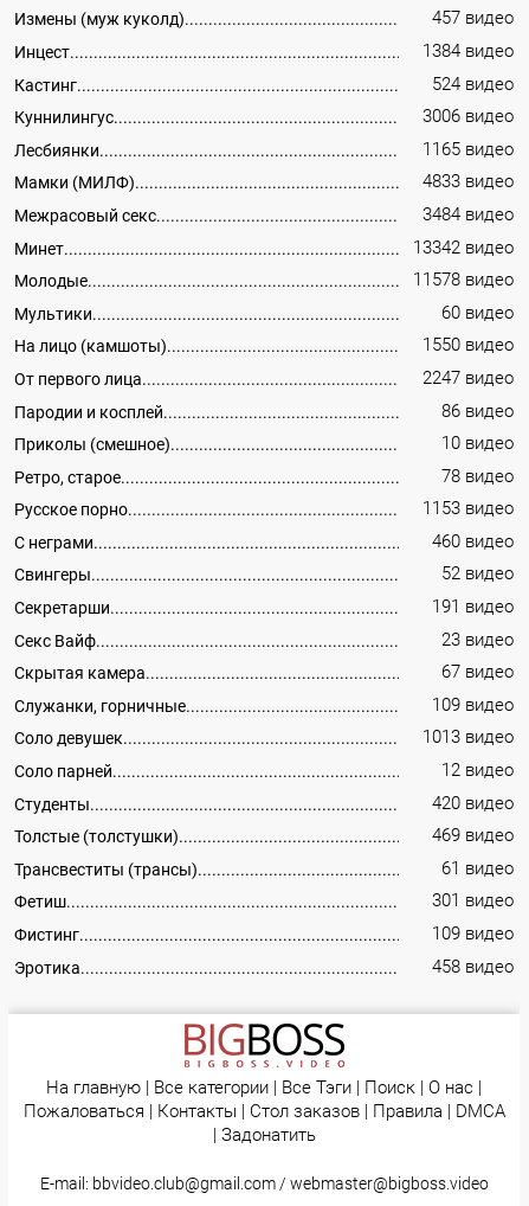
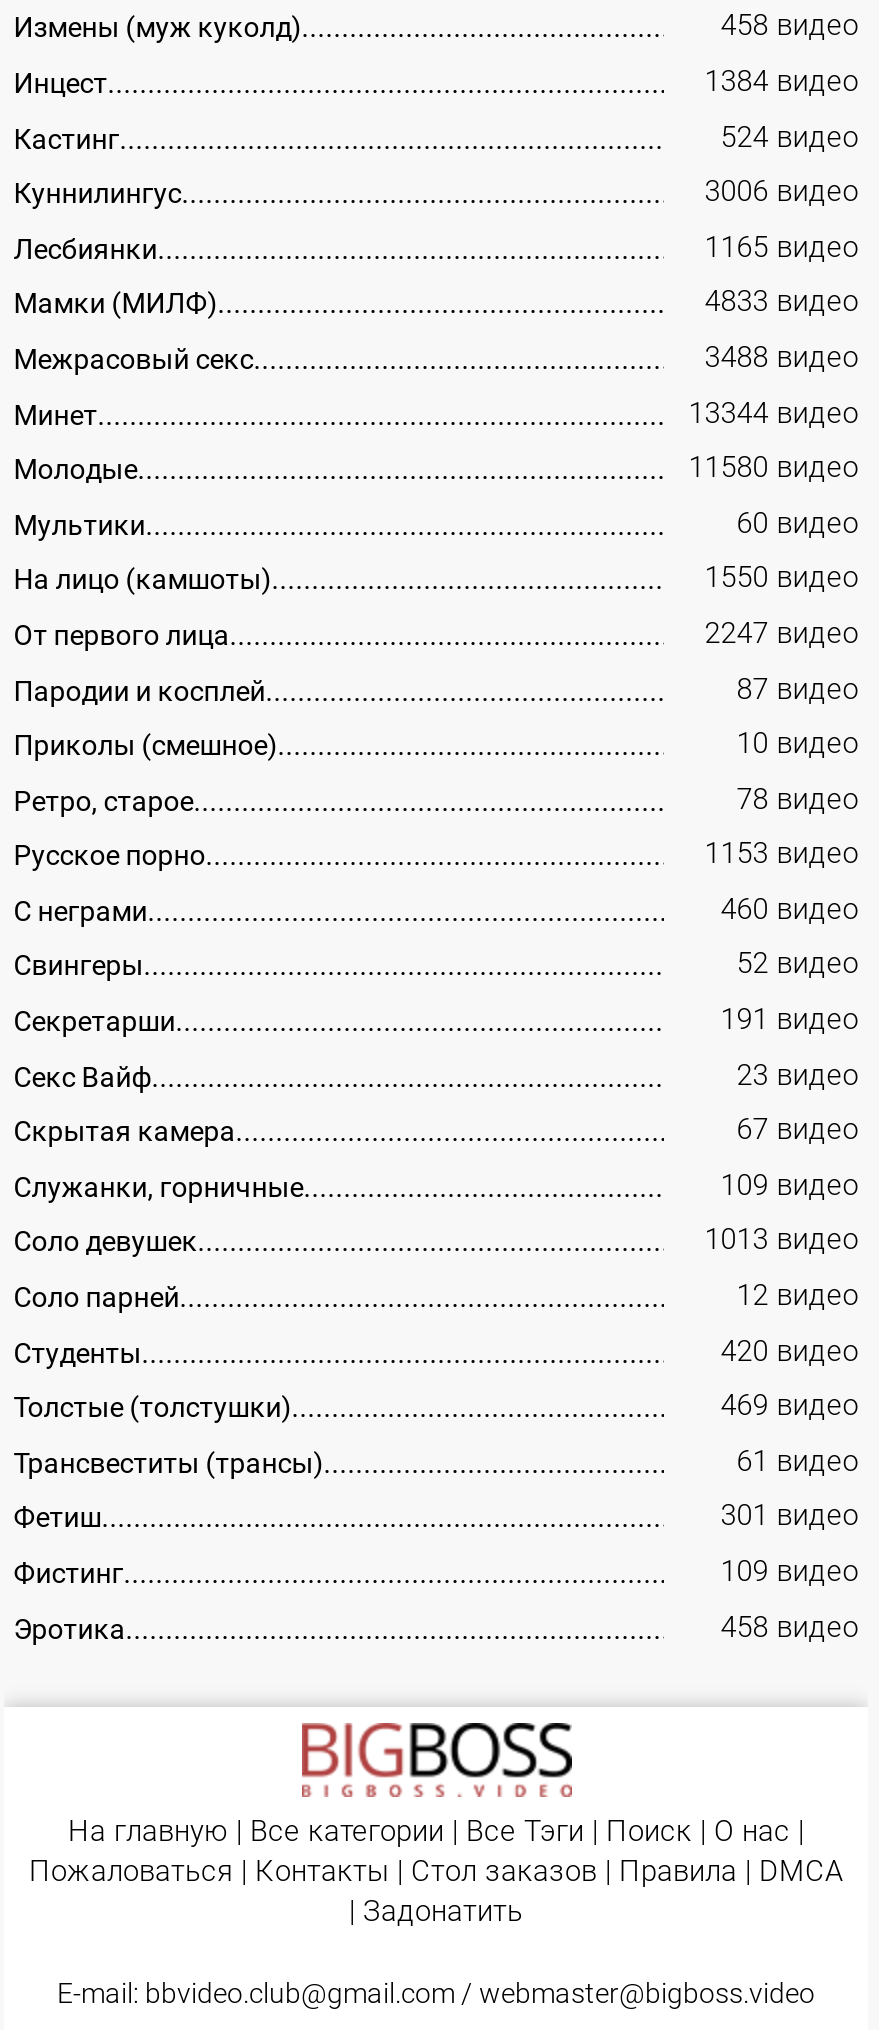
[432,9,514,29] 457 видео -> [721,10,859,44] 458 видео
[423,205,514,225] 3484 видео -> [705,341,859,375] 3488 видео
[413,238,514,258] 13342 видео -> [689,396,859,430] 13344 видео
[413,270,514,290] 11578 видео -> [689,451,859,485] 11580 видео
[442,401,514,421] 86 видео -> [737,672,859,706] 87 видео

